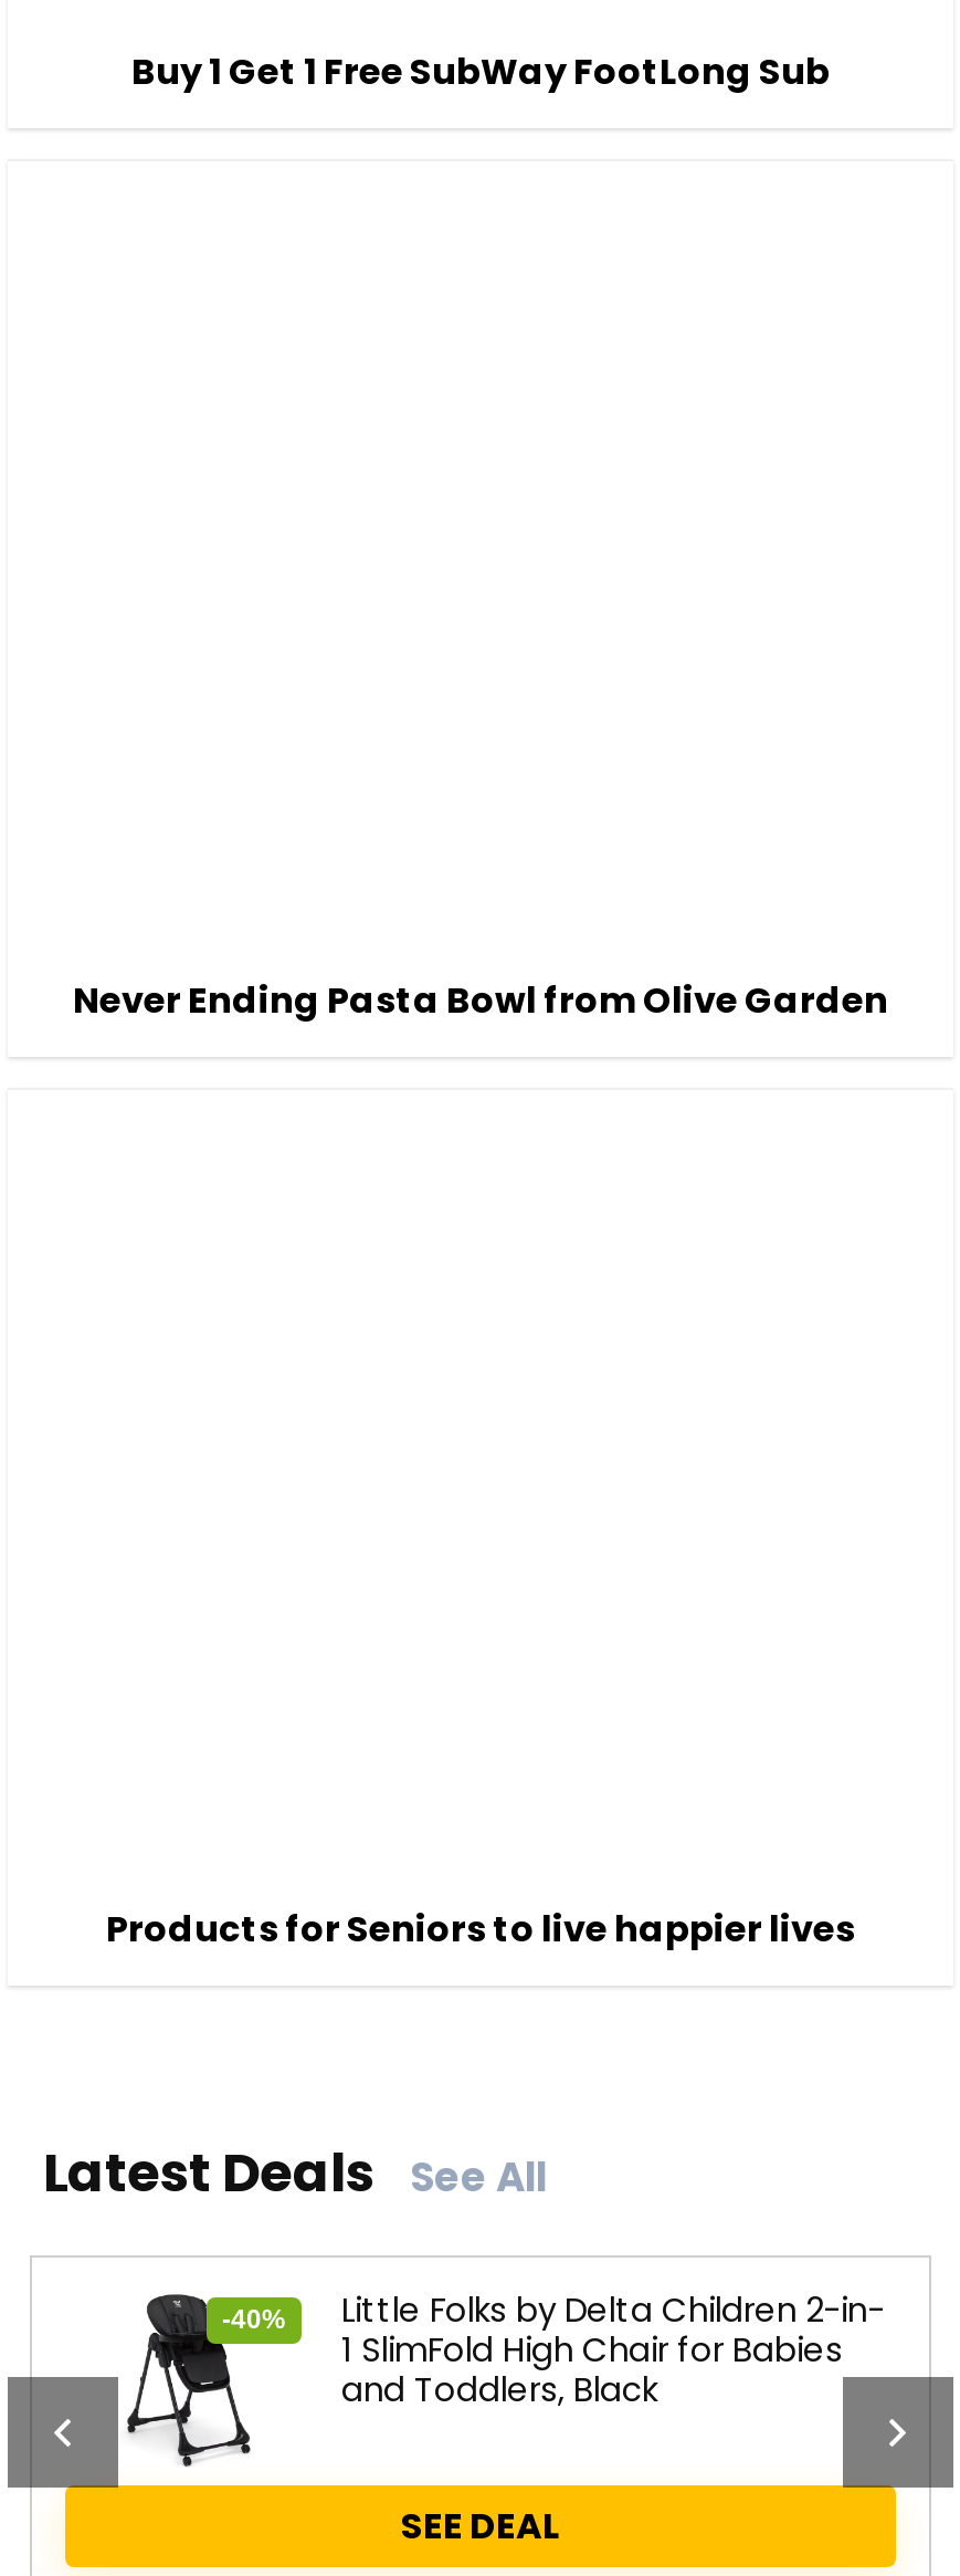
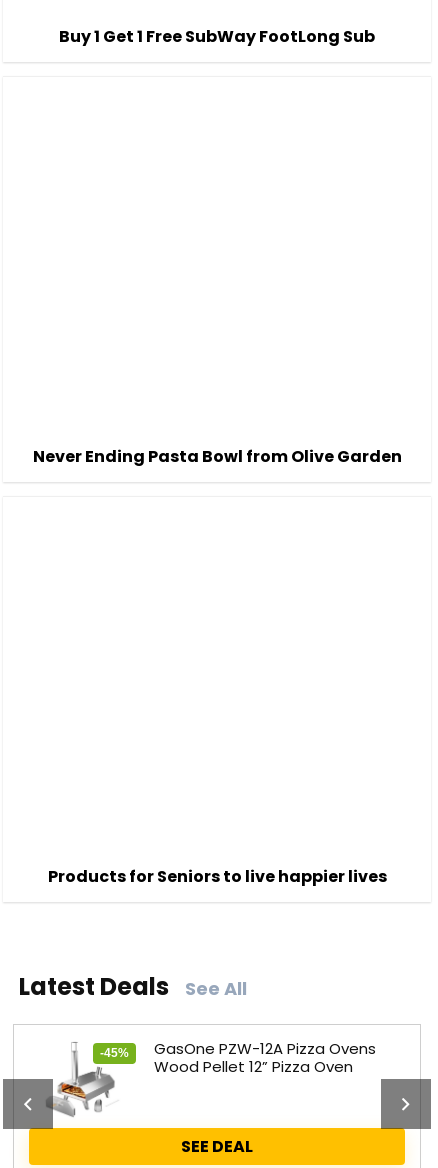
[107,2287,885,2468] [image] | -40% | Little Folks by Delta Children 2-in- | 1 SlimFold High Chair for Babies | and Toddlers, Black -> [47,1038,376,1119] [image] | -45% | GasOne PZW-12A Pizza Ovens | Wood Pellet 12” Pizza Oven

